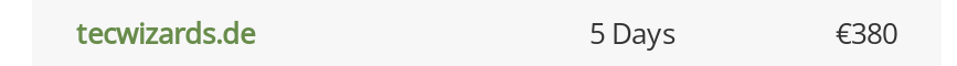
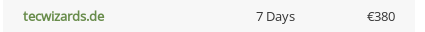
[589,13,676,53] 5 Days -> [255,7,294,25] 7 Days

